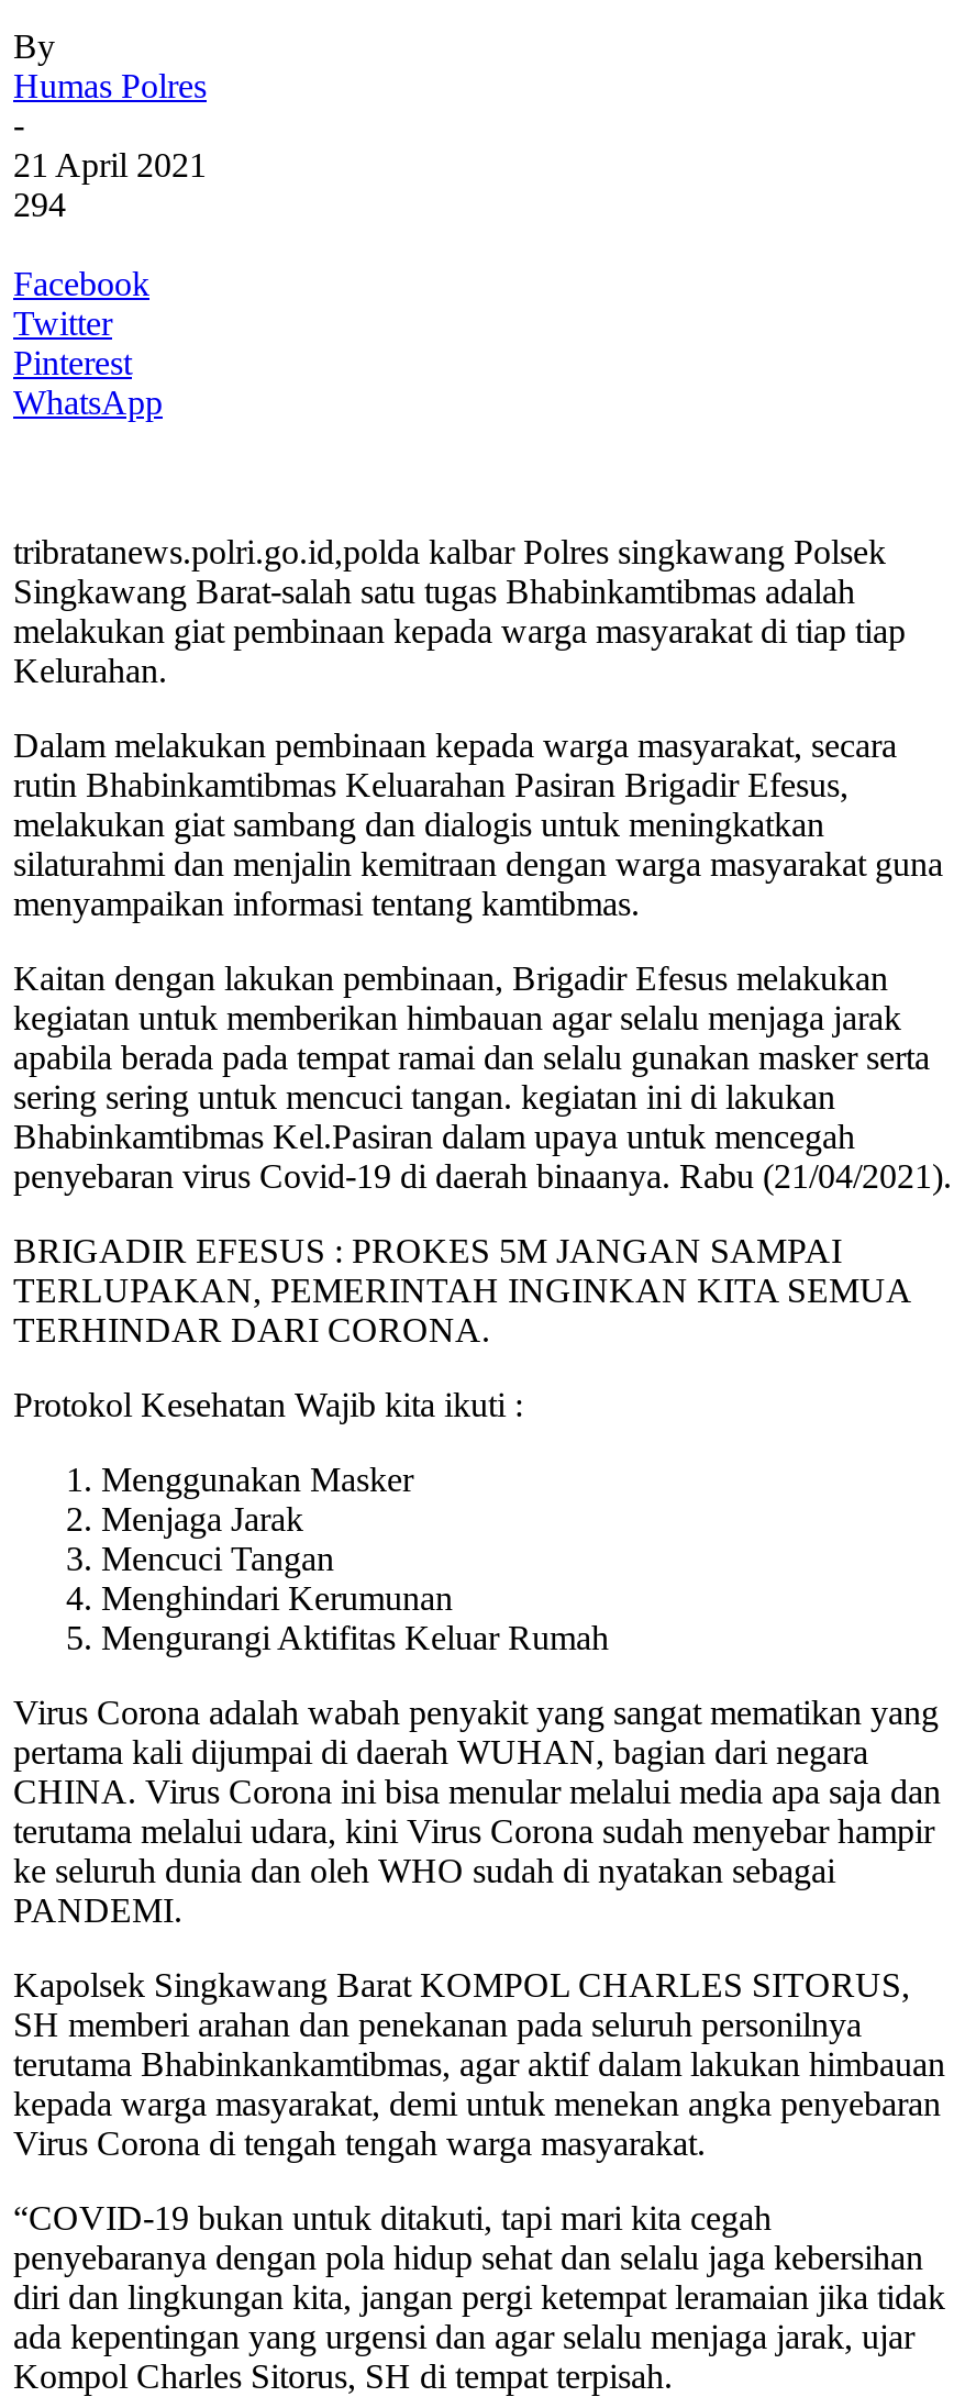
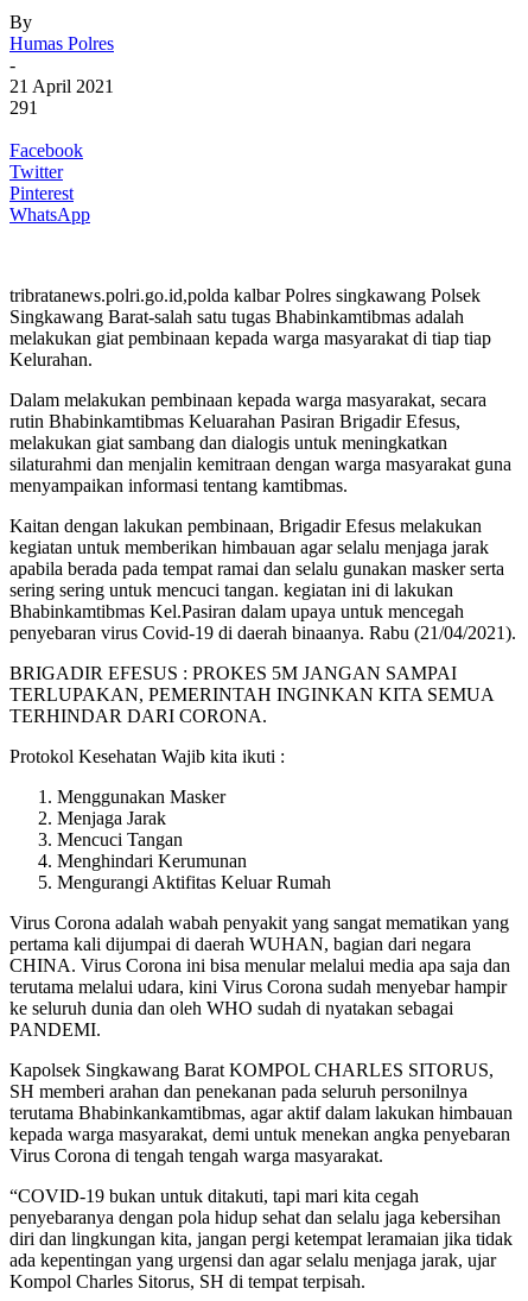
[13,185,66,223] 294 -> [9,97,38,117] 291

